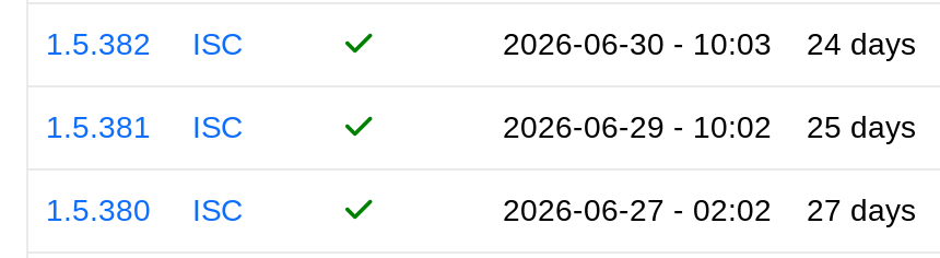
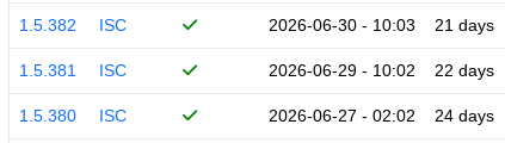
[503,26,916,61] 2026-06-30 - 10:03 24 days -> [269,15,494,35] 2026-06-30 - 10:03 21 days
[503,109,916,144] 2026-06-29 - 10:02 25 days -> [269,61,494,80] 2026-06-29 - 10:02 22 days
[503,192,916,227] 2026-06-27 - 02:02 27 days -> [269,106,494,125] 2026-06-27 - 02:02 24 days

